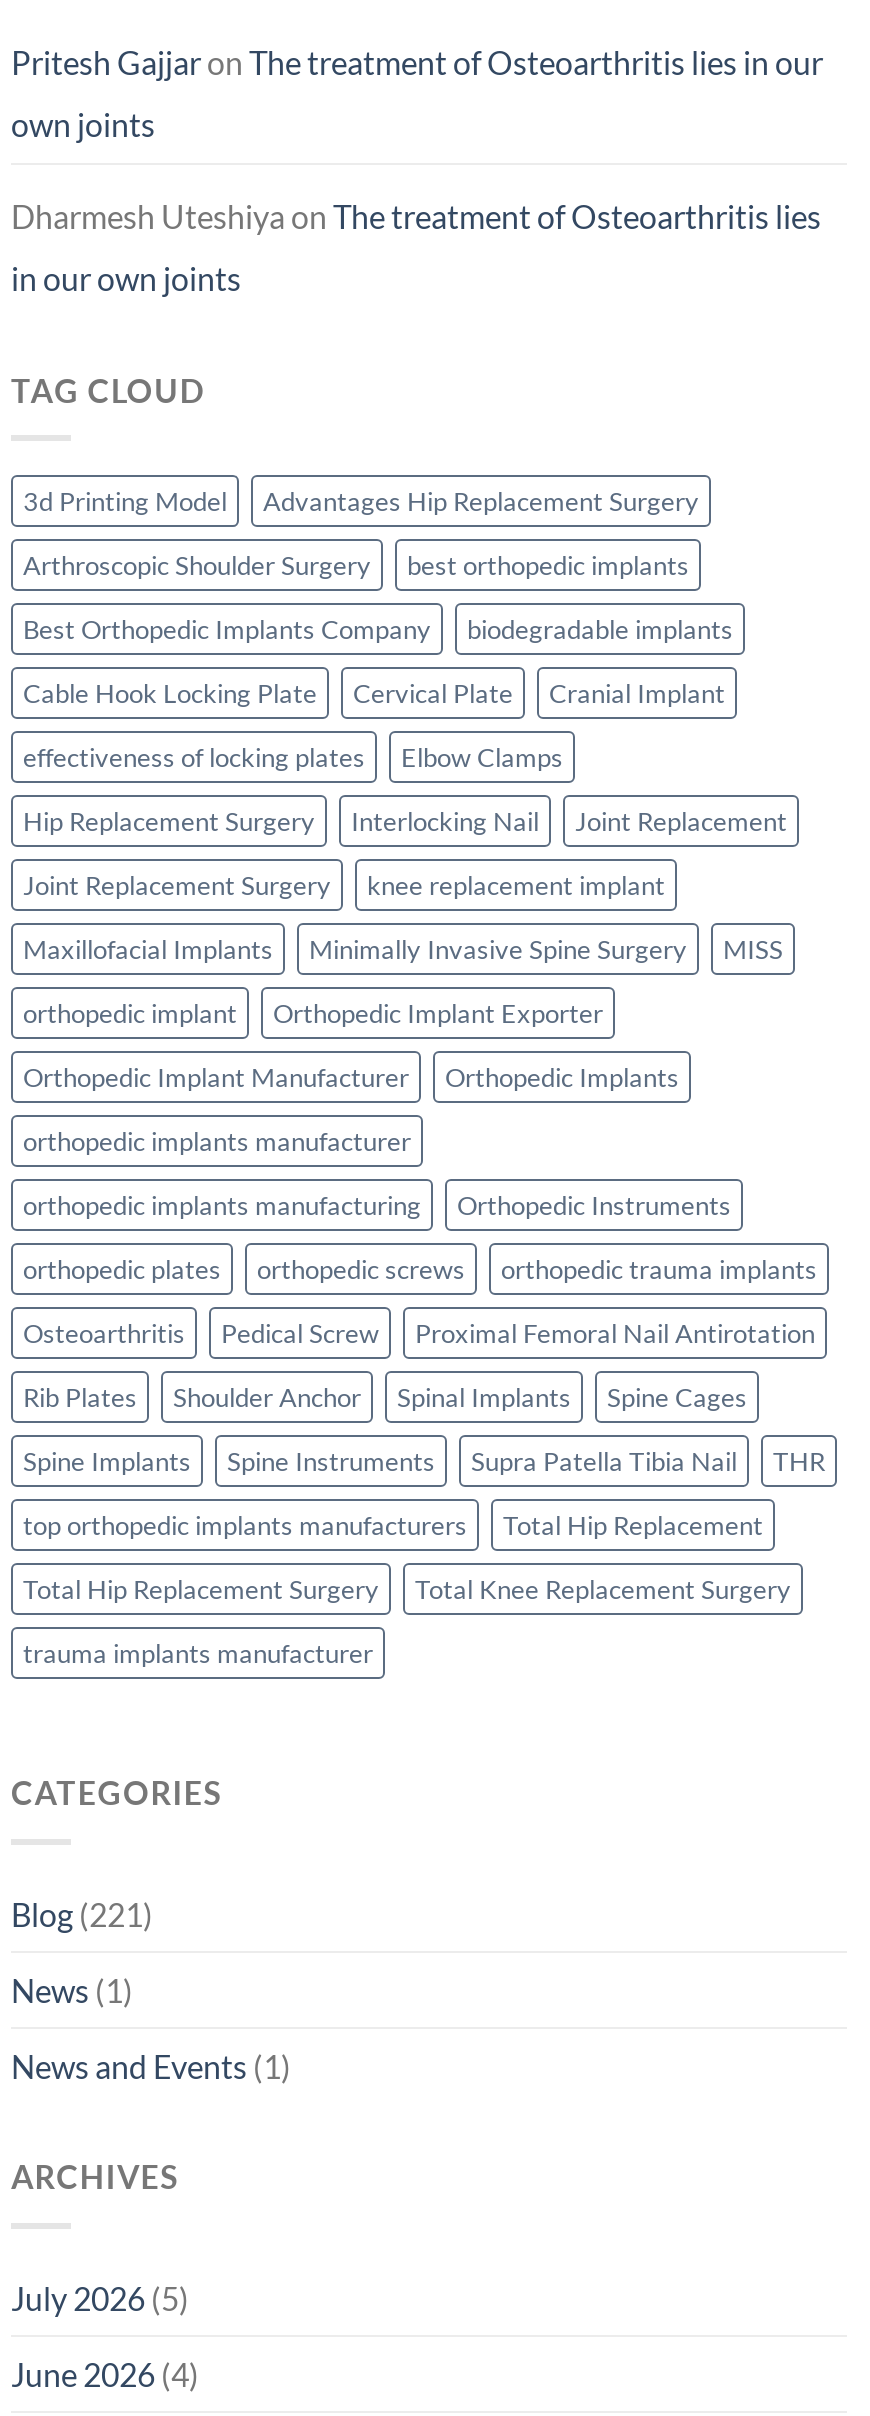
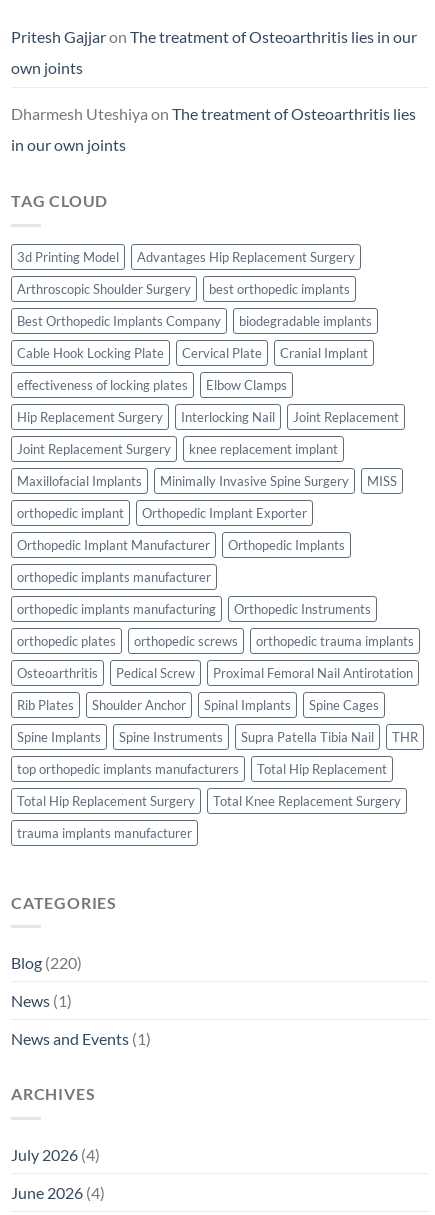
[11,1895,153,1933] Blog (221) -> [11,953,82,972] Blog (220)
[11,2278,189,2316] July 2026 (5) -> [11,1145,100,1164] July 2026 (4)

